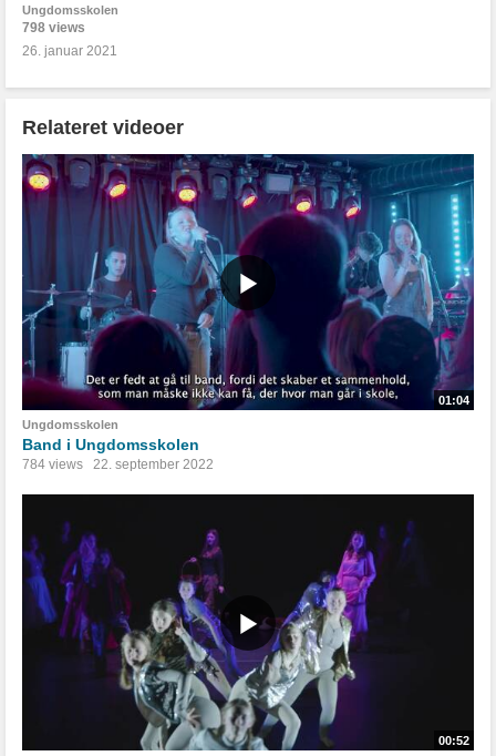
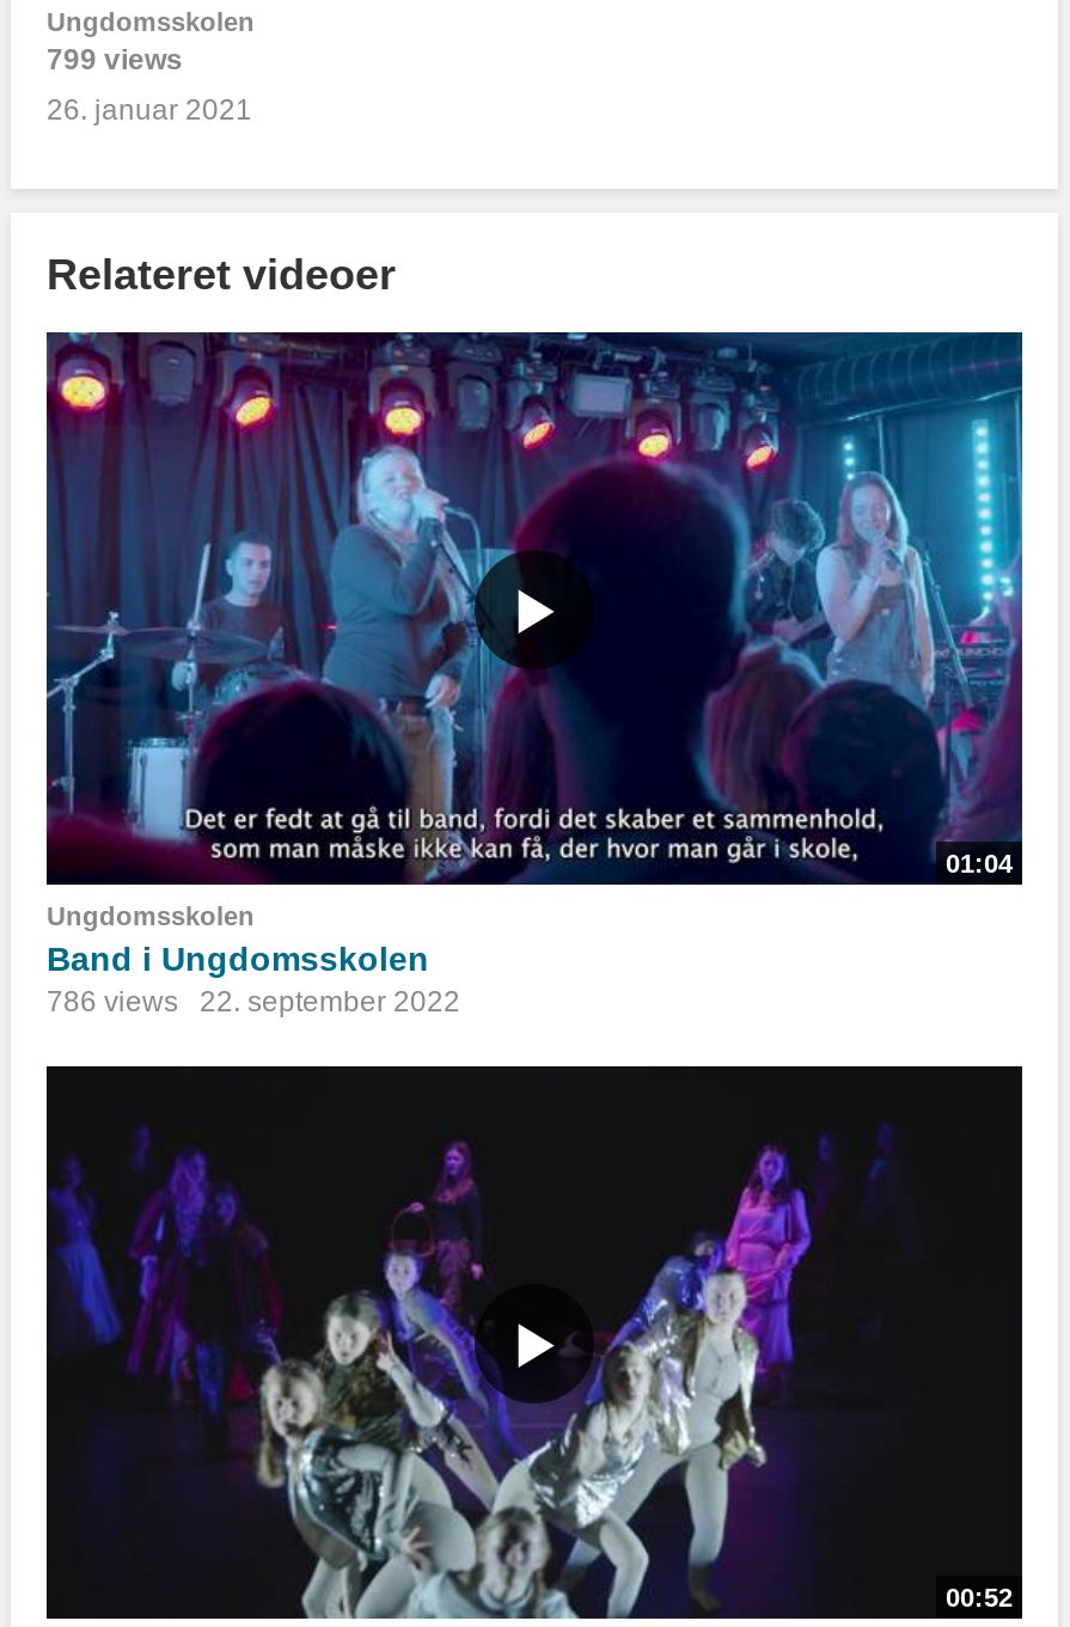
[22,20,85,35] 798 views -> [47,43,183,77] 799 views
[22,457,214,472] 784 views 22. september 2022 -> [47,986,460,1019] 786 views 22. september 2022

